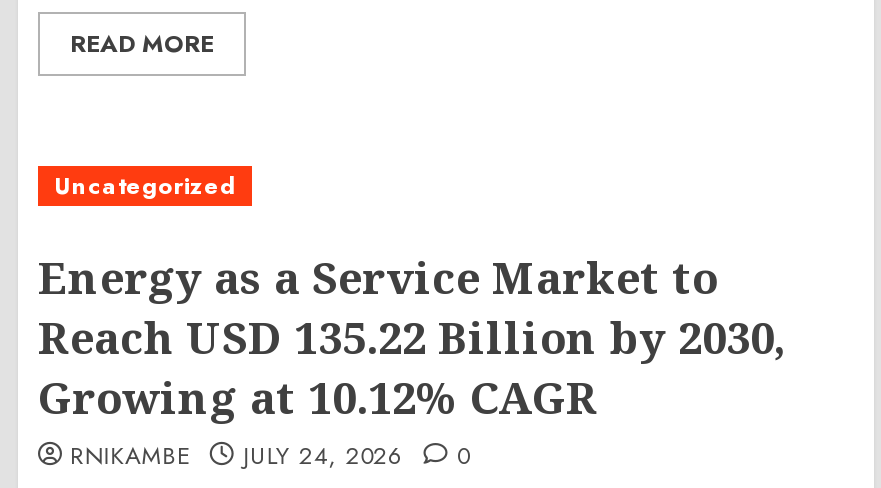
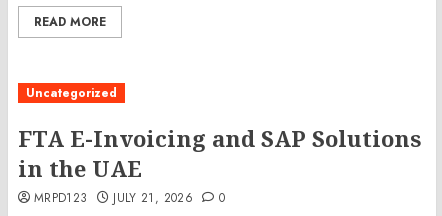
[38,246,786,474] Energy as a Service Market to | Reach USD 135.22 Billion by 2030, | Growing at 10.12% CAGR | RNIKAMBE | JULY 24, 2026 -> [18,123,421,207] FTA E-Invoicing and SAP Solutions | in the UAE | MRPD123 | JULY 21, 2026

